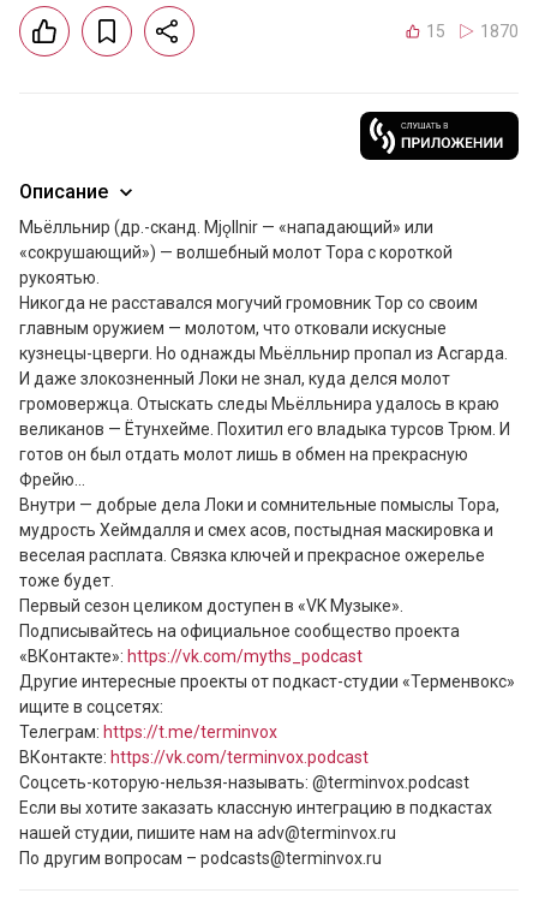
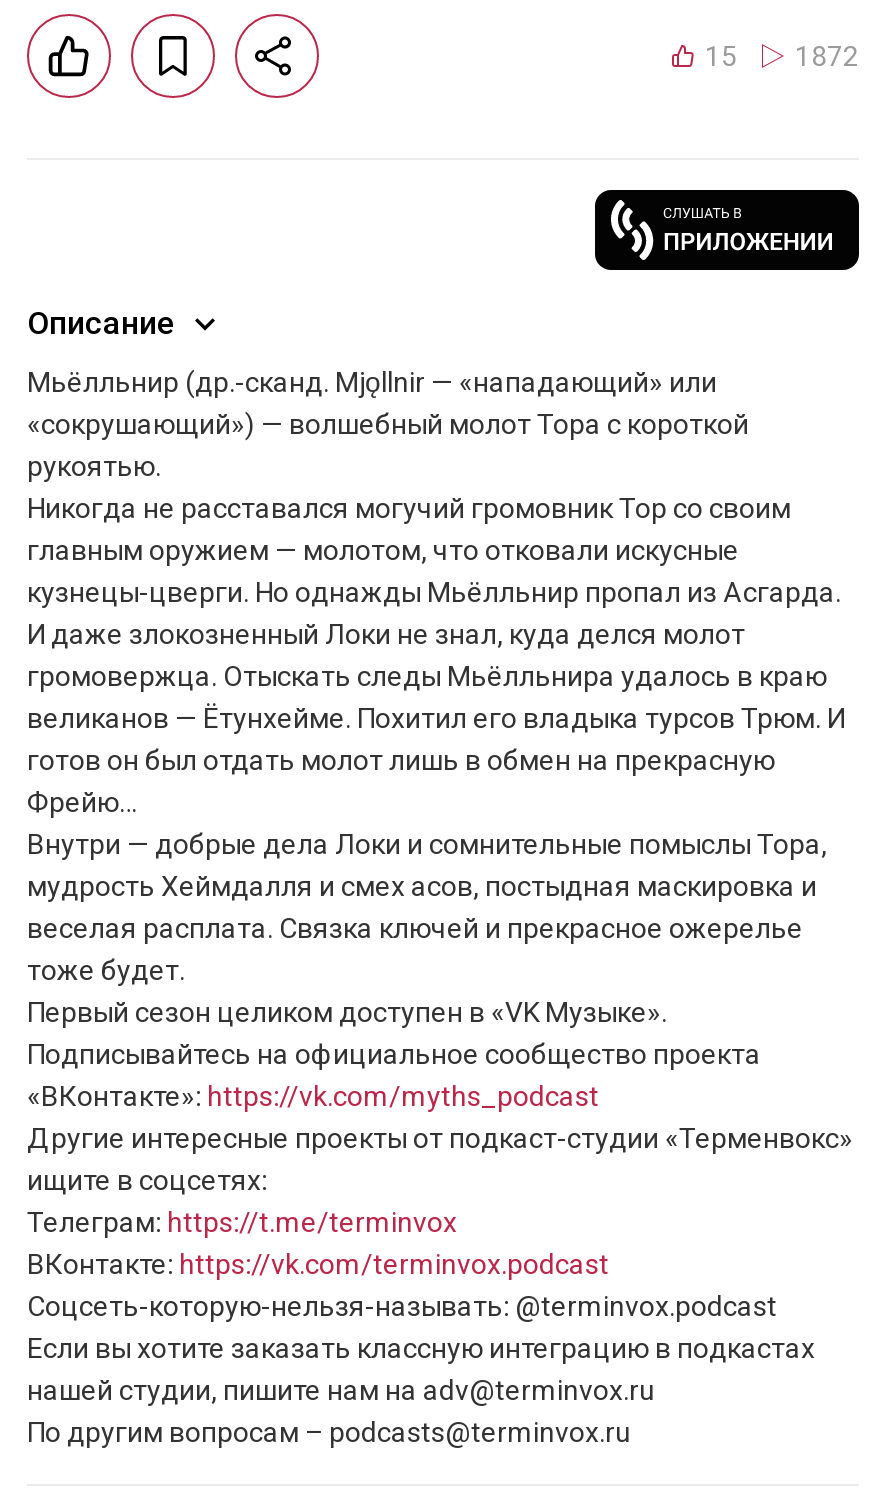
[426,21,519,40] 15 1870 -> [705,39,859,71] 15 1872

